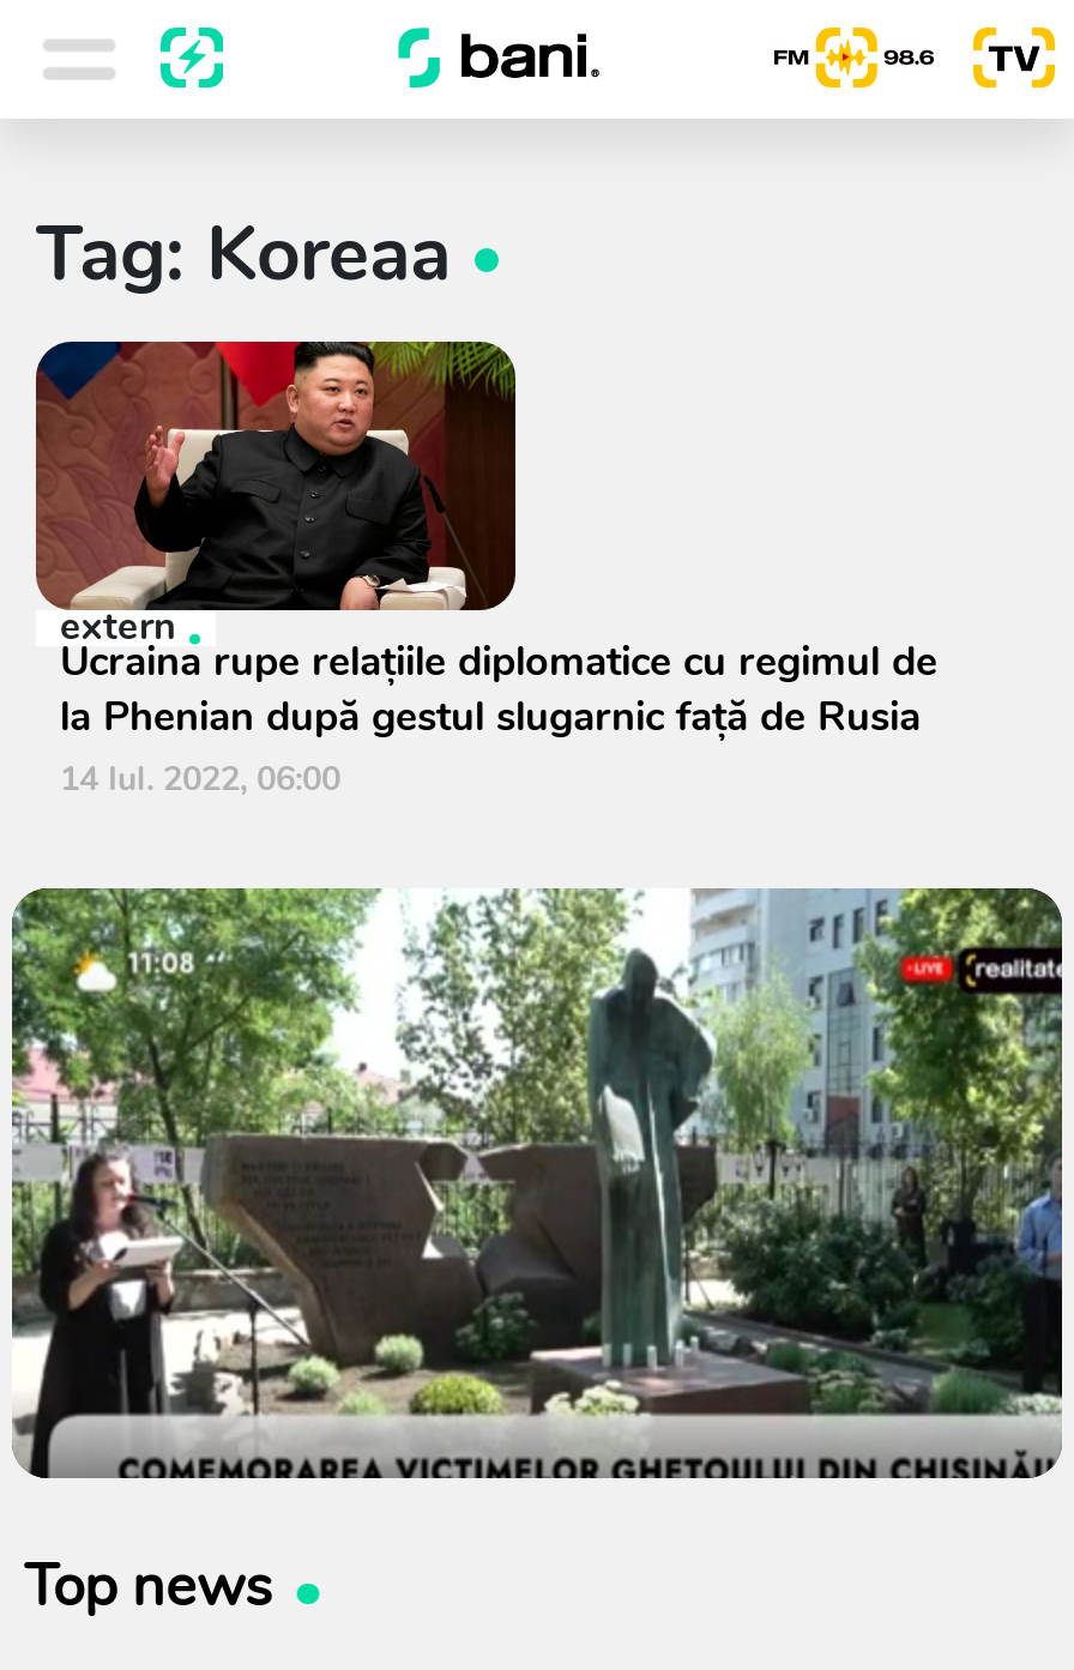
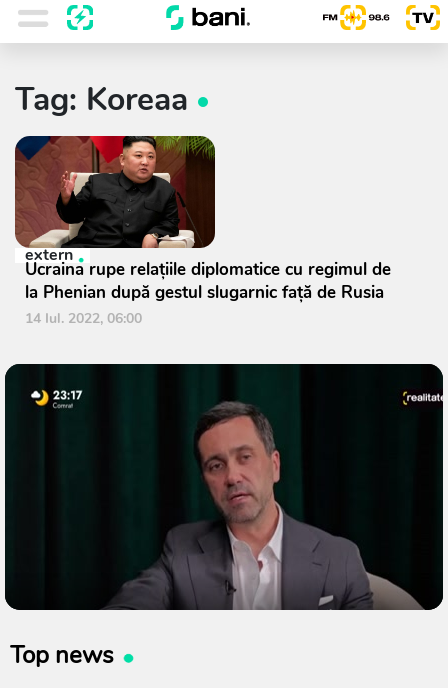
[10,886,1064,1478] [image] -> [4,363,444,610] [image]

